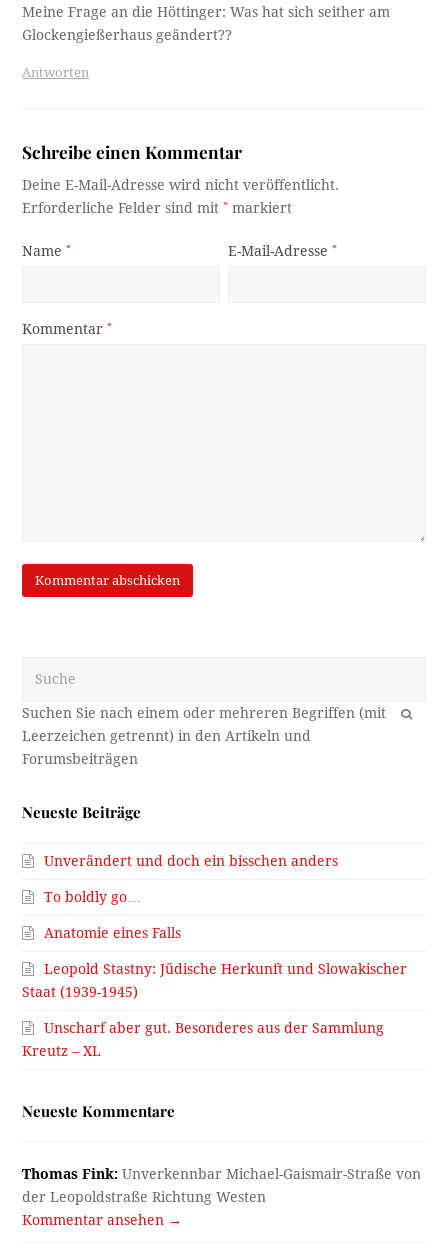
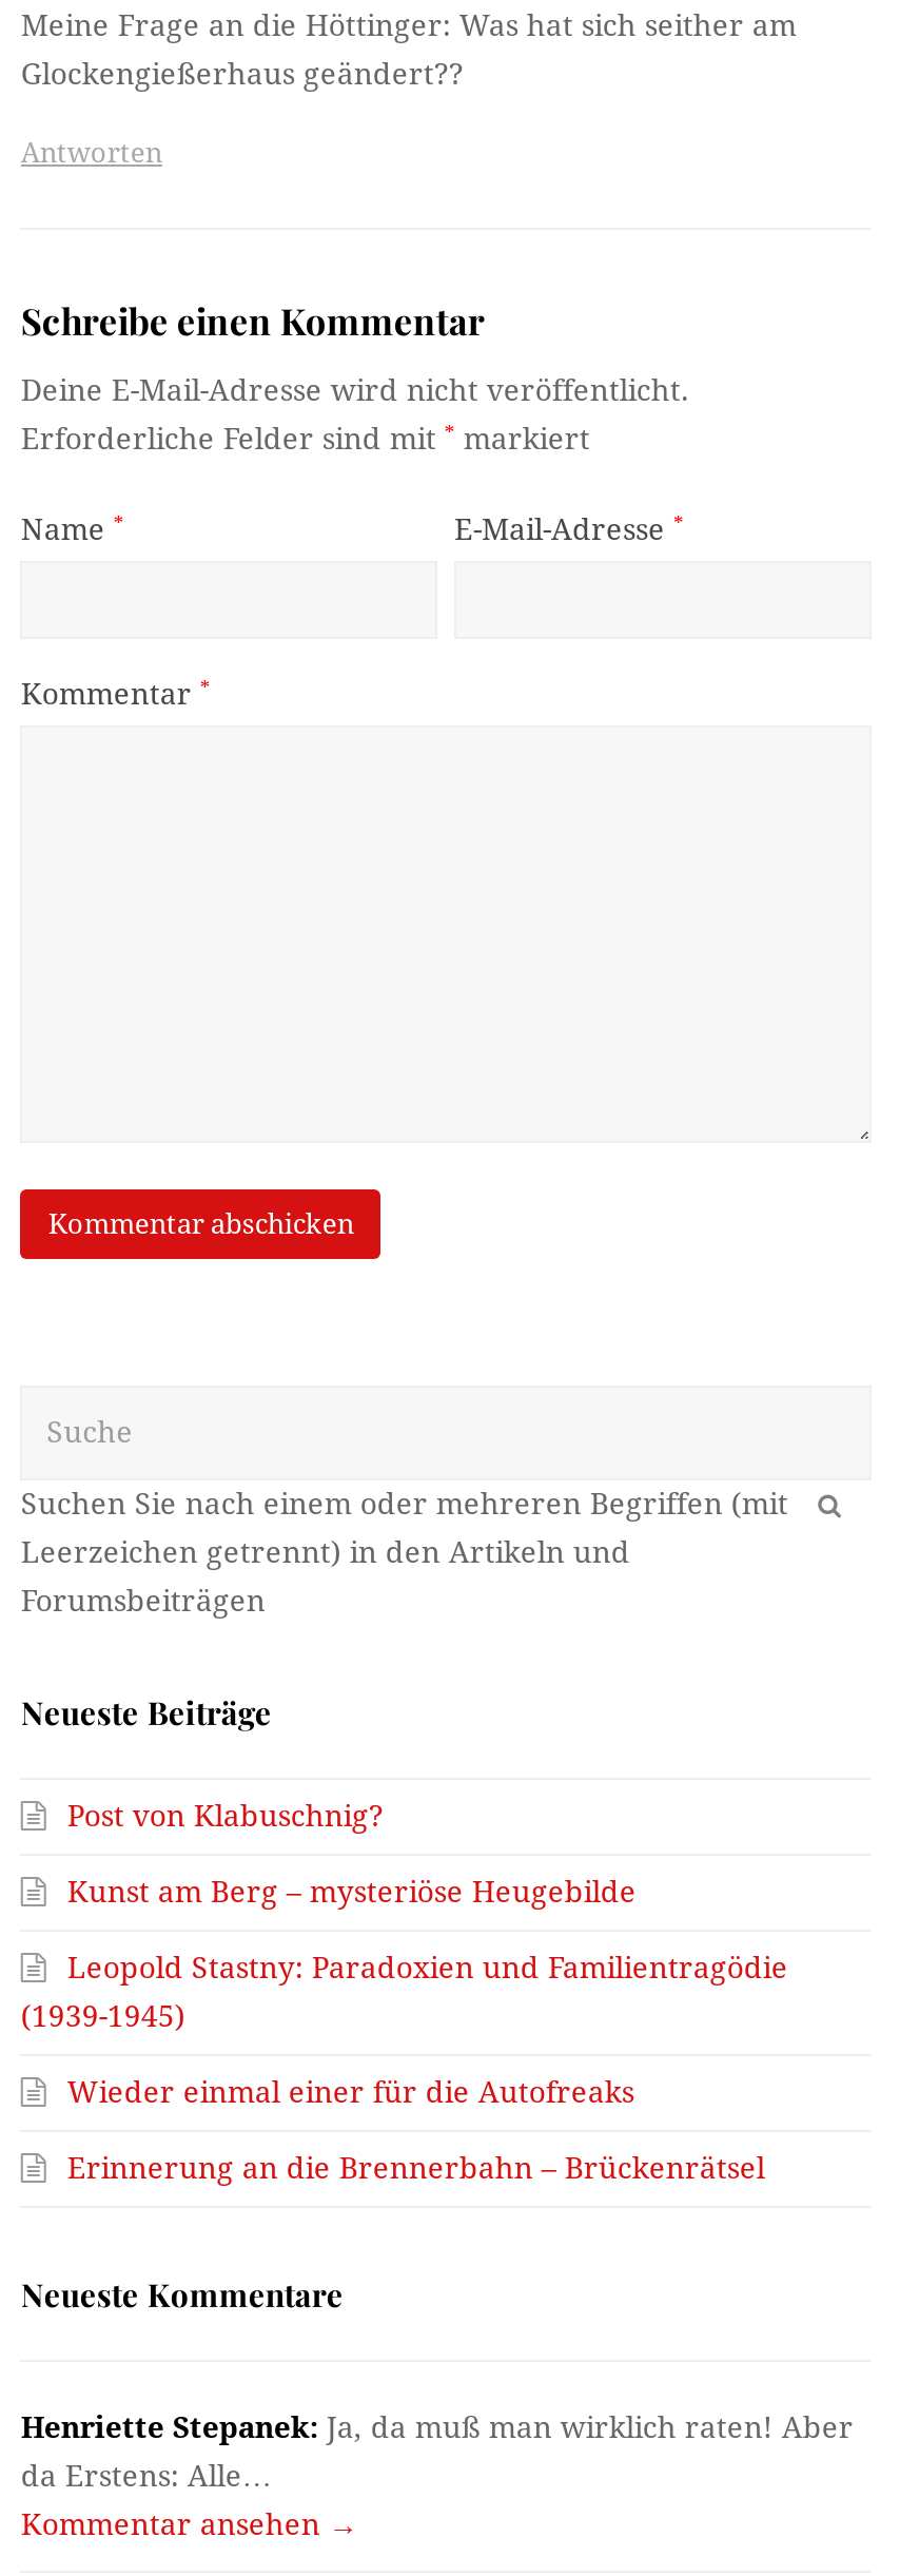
[44,853,338,869] Unverändert und doch ein bisschen anders -> [67,1799,383,1833] Post von Klabuschnig?
[44,889,141,905] To boldly go… -> [67,1875,636,1909] Kunst am Berg – mysteriöse Heugebilde
[44,925,181,941] Anatomie eines Falls -> [21,1951,788,2033] Leopold Stastny: Paradoxien und Familientragödie | (1939-1945)
[22,961,407,1000] Leopold Stastny: Jüdische Herkunft und Slowakischer | Staat (1939-1945) -> [67,2075,634,2109] Wieder einmal einer für die Autofreaks
[22,1020,384,1059] Unscharf aber gut. Besonderes aus der Sammlung | Kreutz – XL -> [67,2151,773,2185] Erinnerung an die Brennerbahn – Brückenrätsel
[22,1166,421,1205] Thomas Fink: Unverkennbar Michael-Gaismair-Straße von | der Leopoldstraße Richtung Westen -> [21,2411,853,2493] Henriette Stepanek: Ja, da muß man wirklich raten! Aber | da Erstens: Alle…

